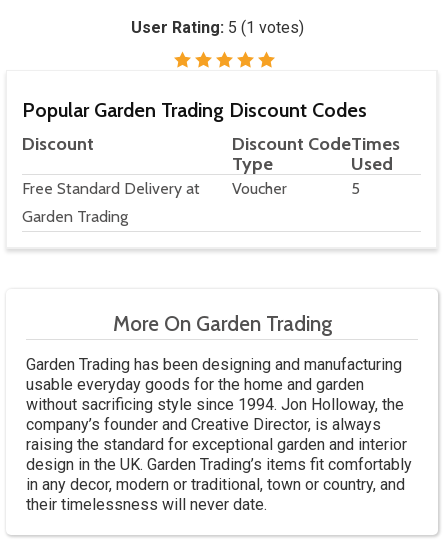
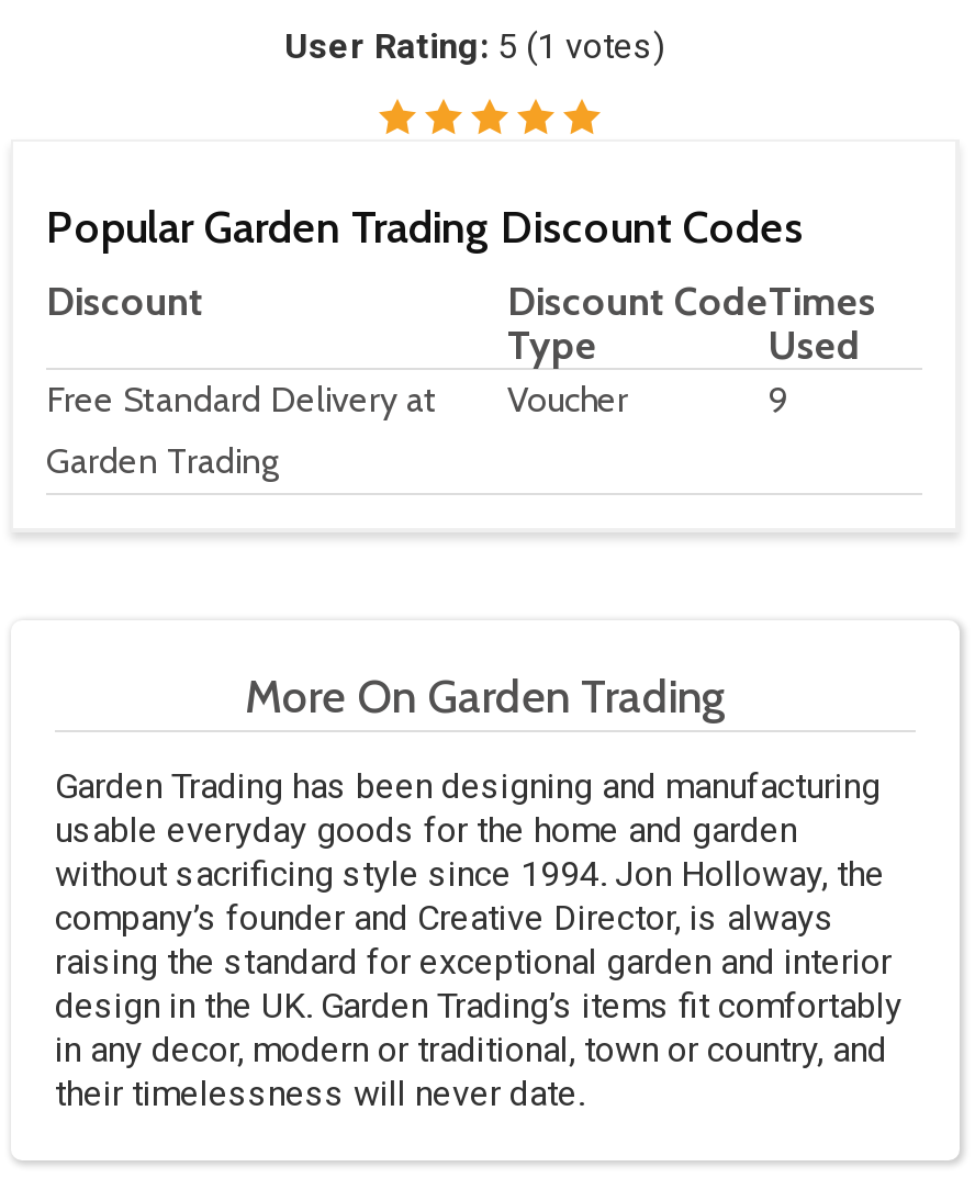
[351,179,360,198] 5 -> [769,379,788,421] 9

